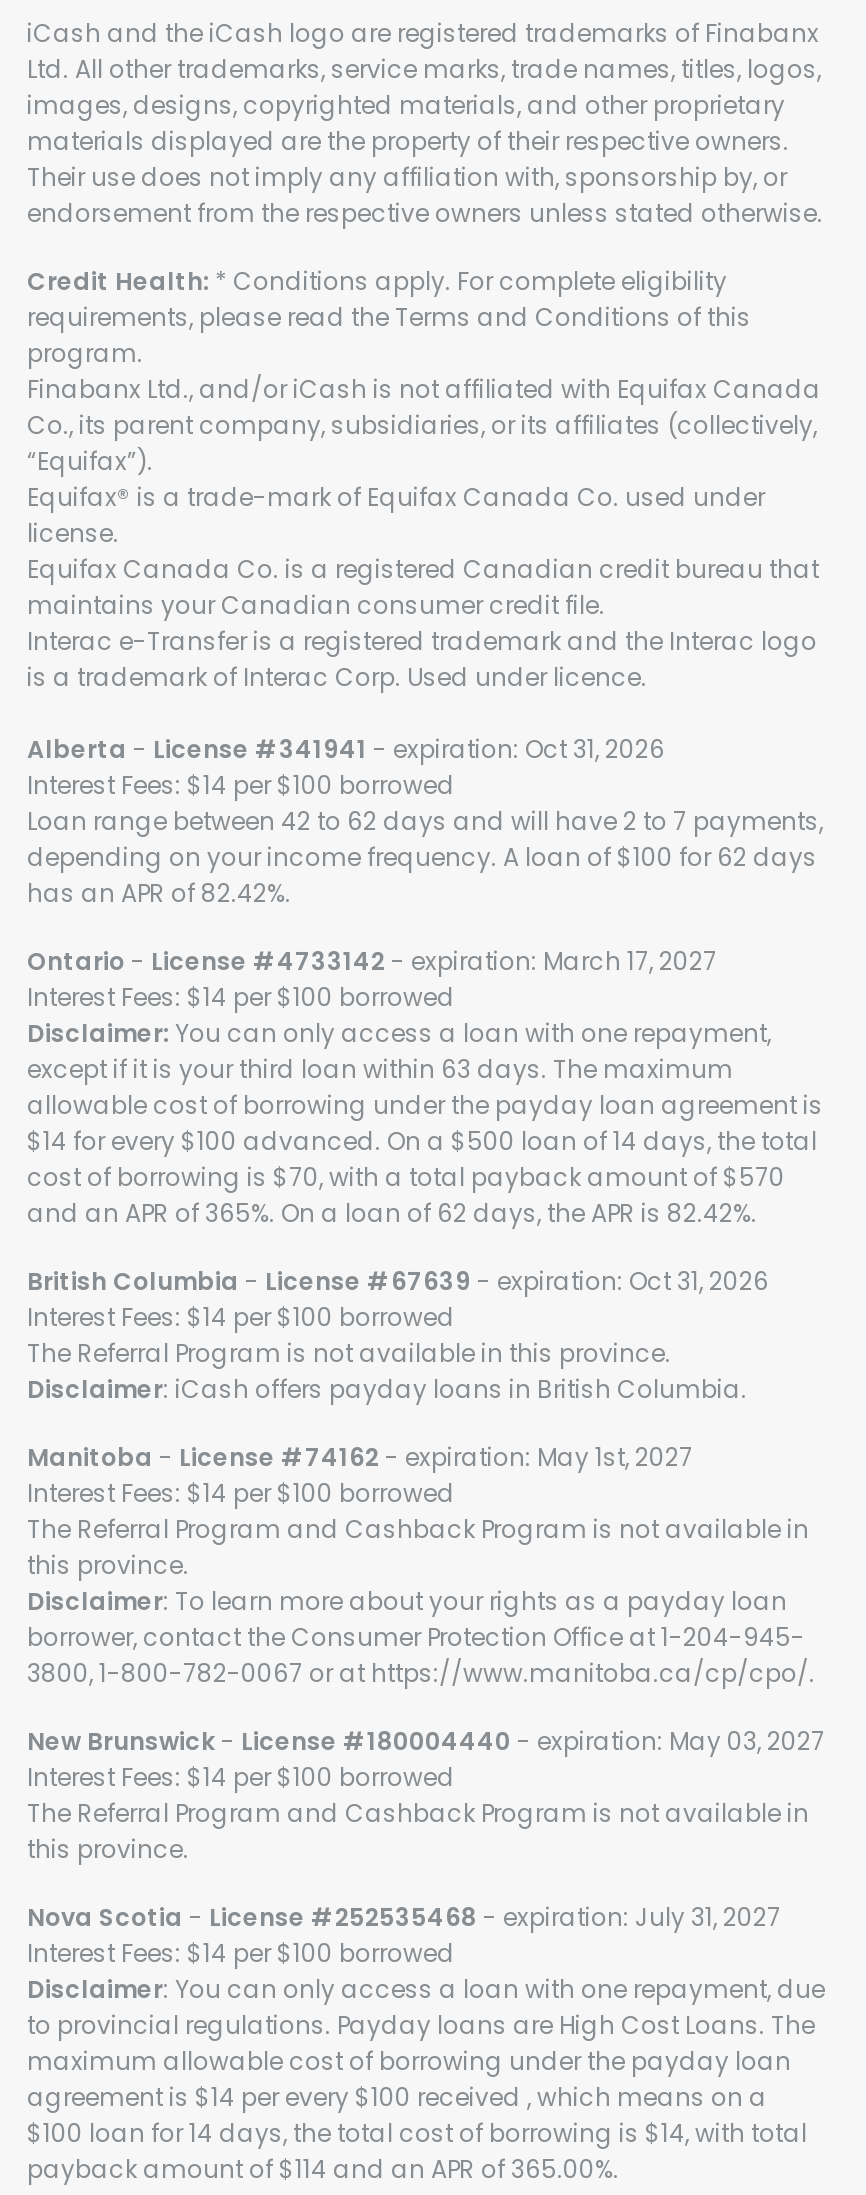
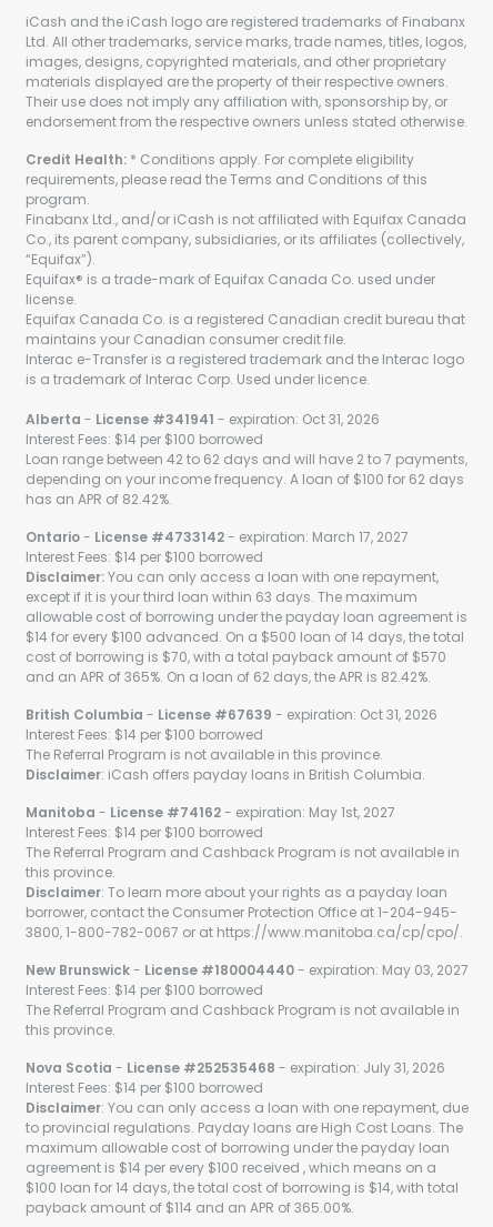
[27,1900,781,1934] Nova Scotia - License #252535468 - expiration: July 31, 2027 -> [26,1058,445,1077] Nova Scotia - License #252535468 - expiration: July 31, 2026

